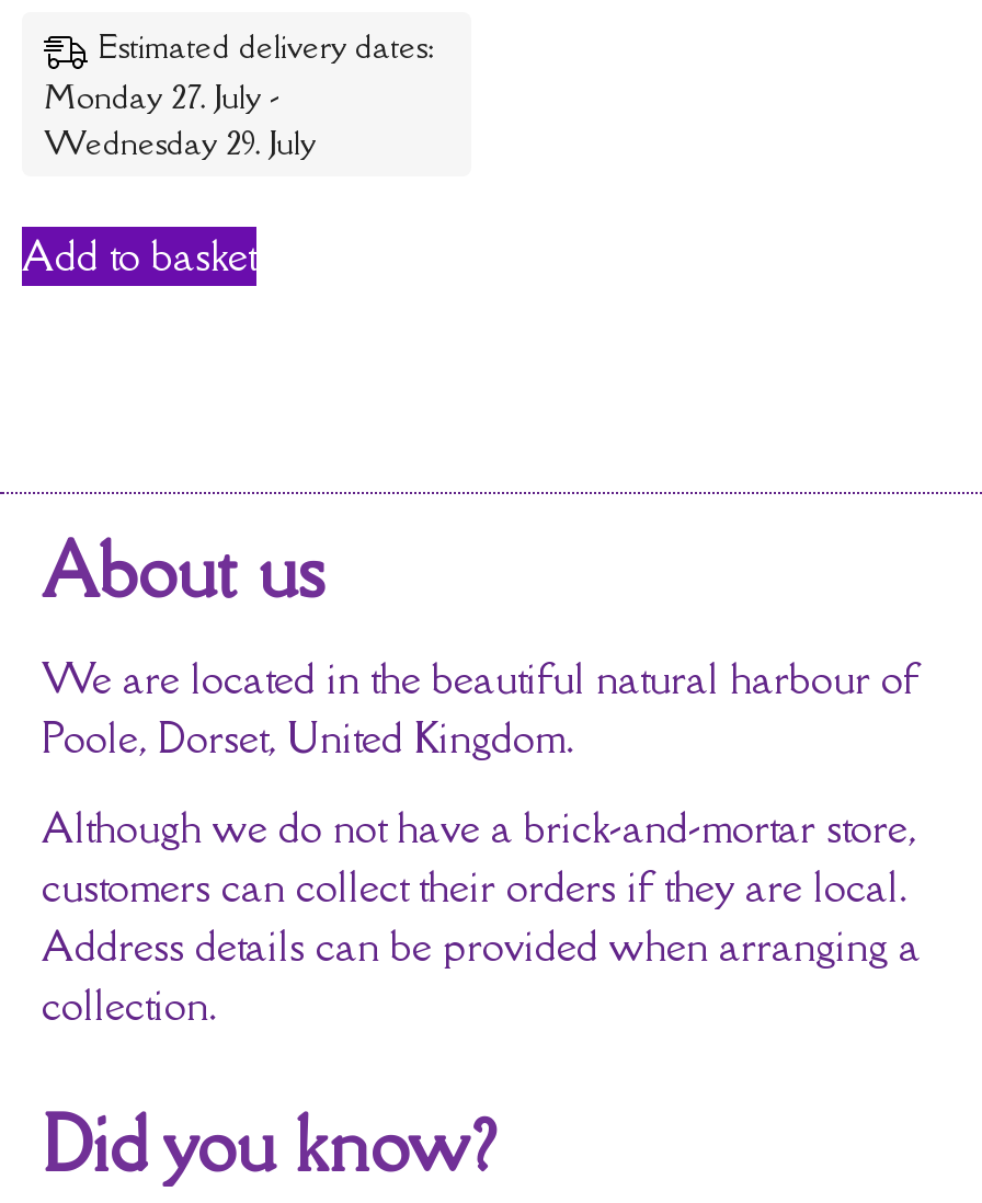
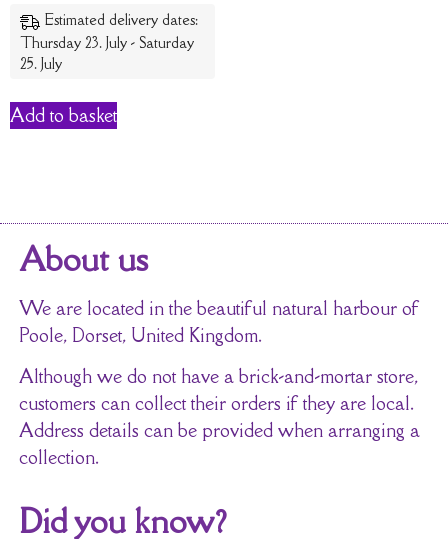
[44,75,316,163] Monday 27. July - | Wednesday 29. July -> [20,33,194,73] Thursday 23. July - Saturday | 25. July

